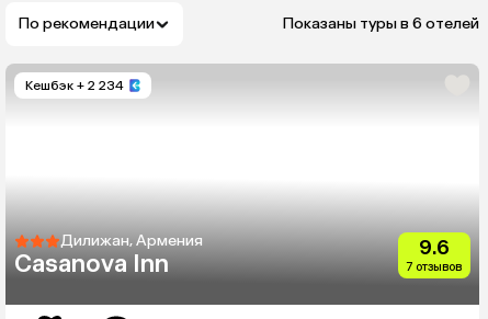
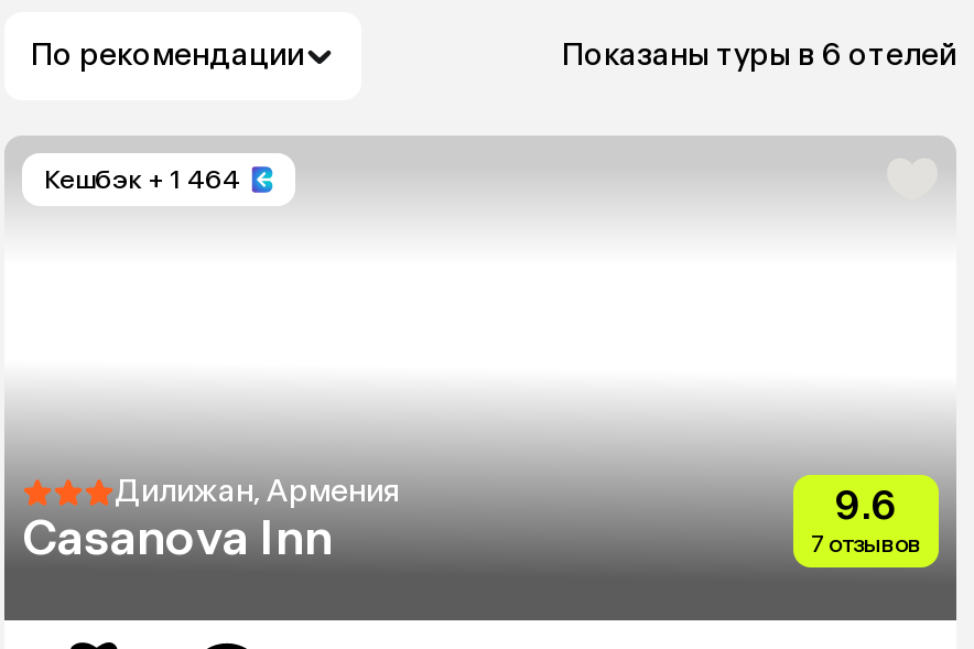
[25,78,124,93] Кешбэк + 2 234 -> [44,164,240,195] Кешбэк + 1 464

